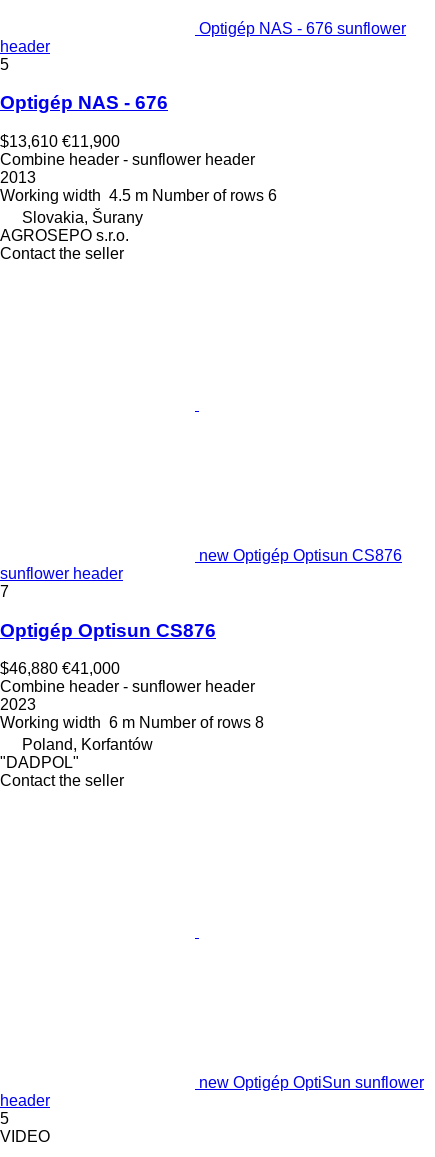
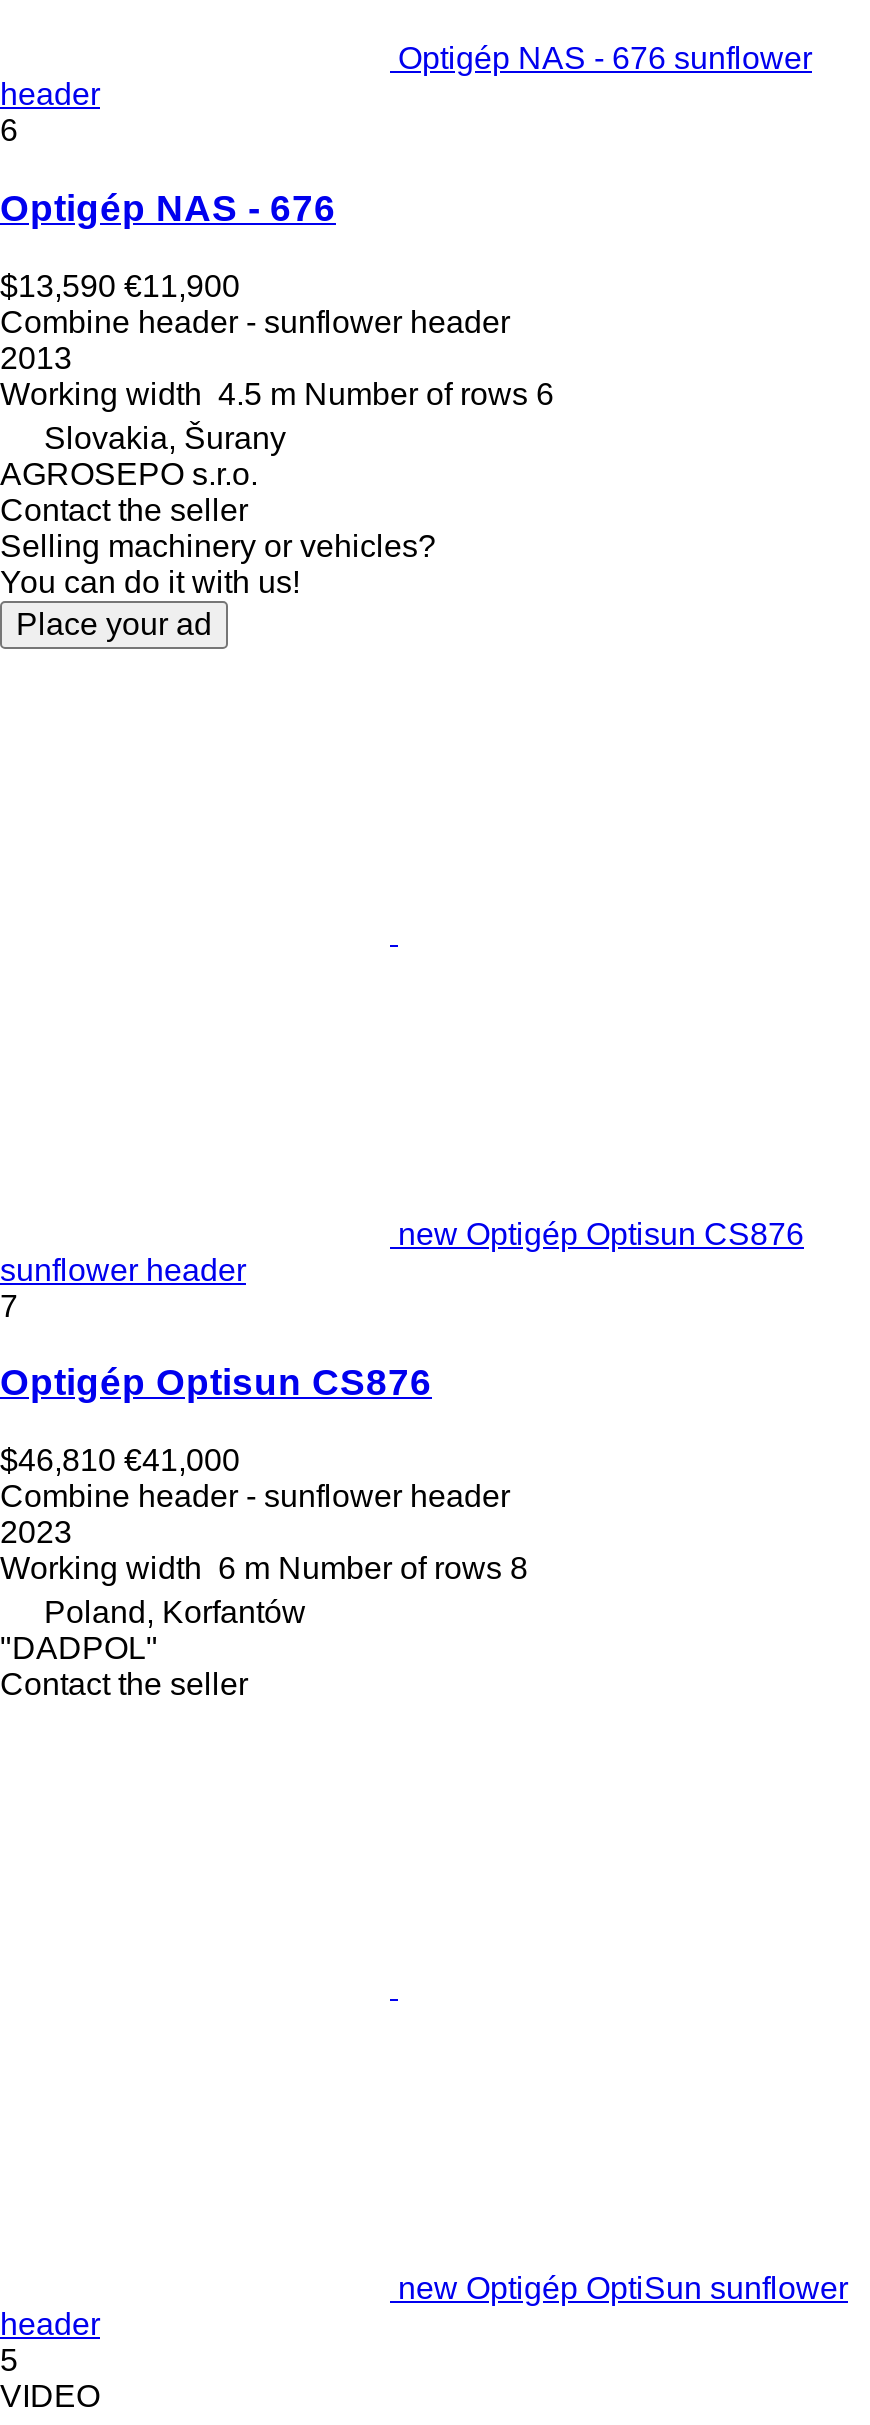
[0,56,9,73] 5 -> [0,113,18,147] 6
[0,133,120,150] $13,610 €11,900 -> [0,268,240,302] $13,590 €11,900
none -> [0,528,436,640] Selling machinery or vehicles? | You can do it with us! | Place your ad
[0,660,120,677] $46,880 €41,000 -> [0,1443,240,1477] $46,810 €41,000

